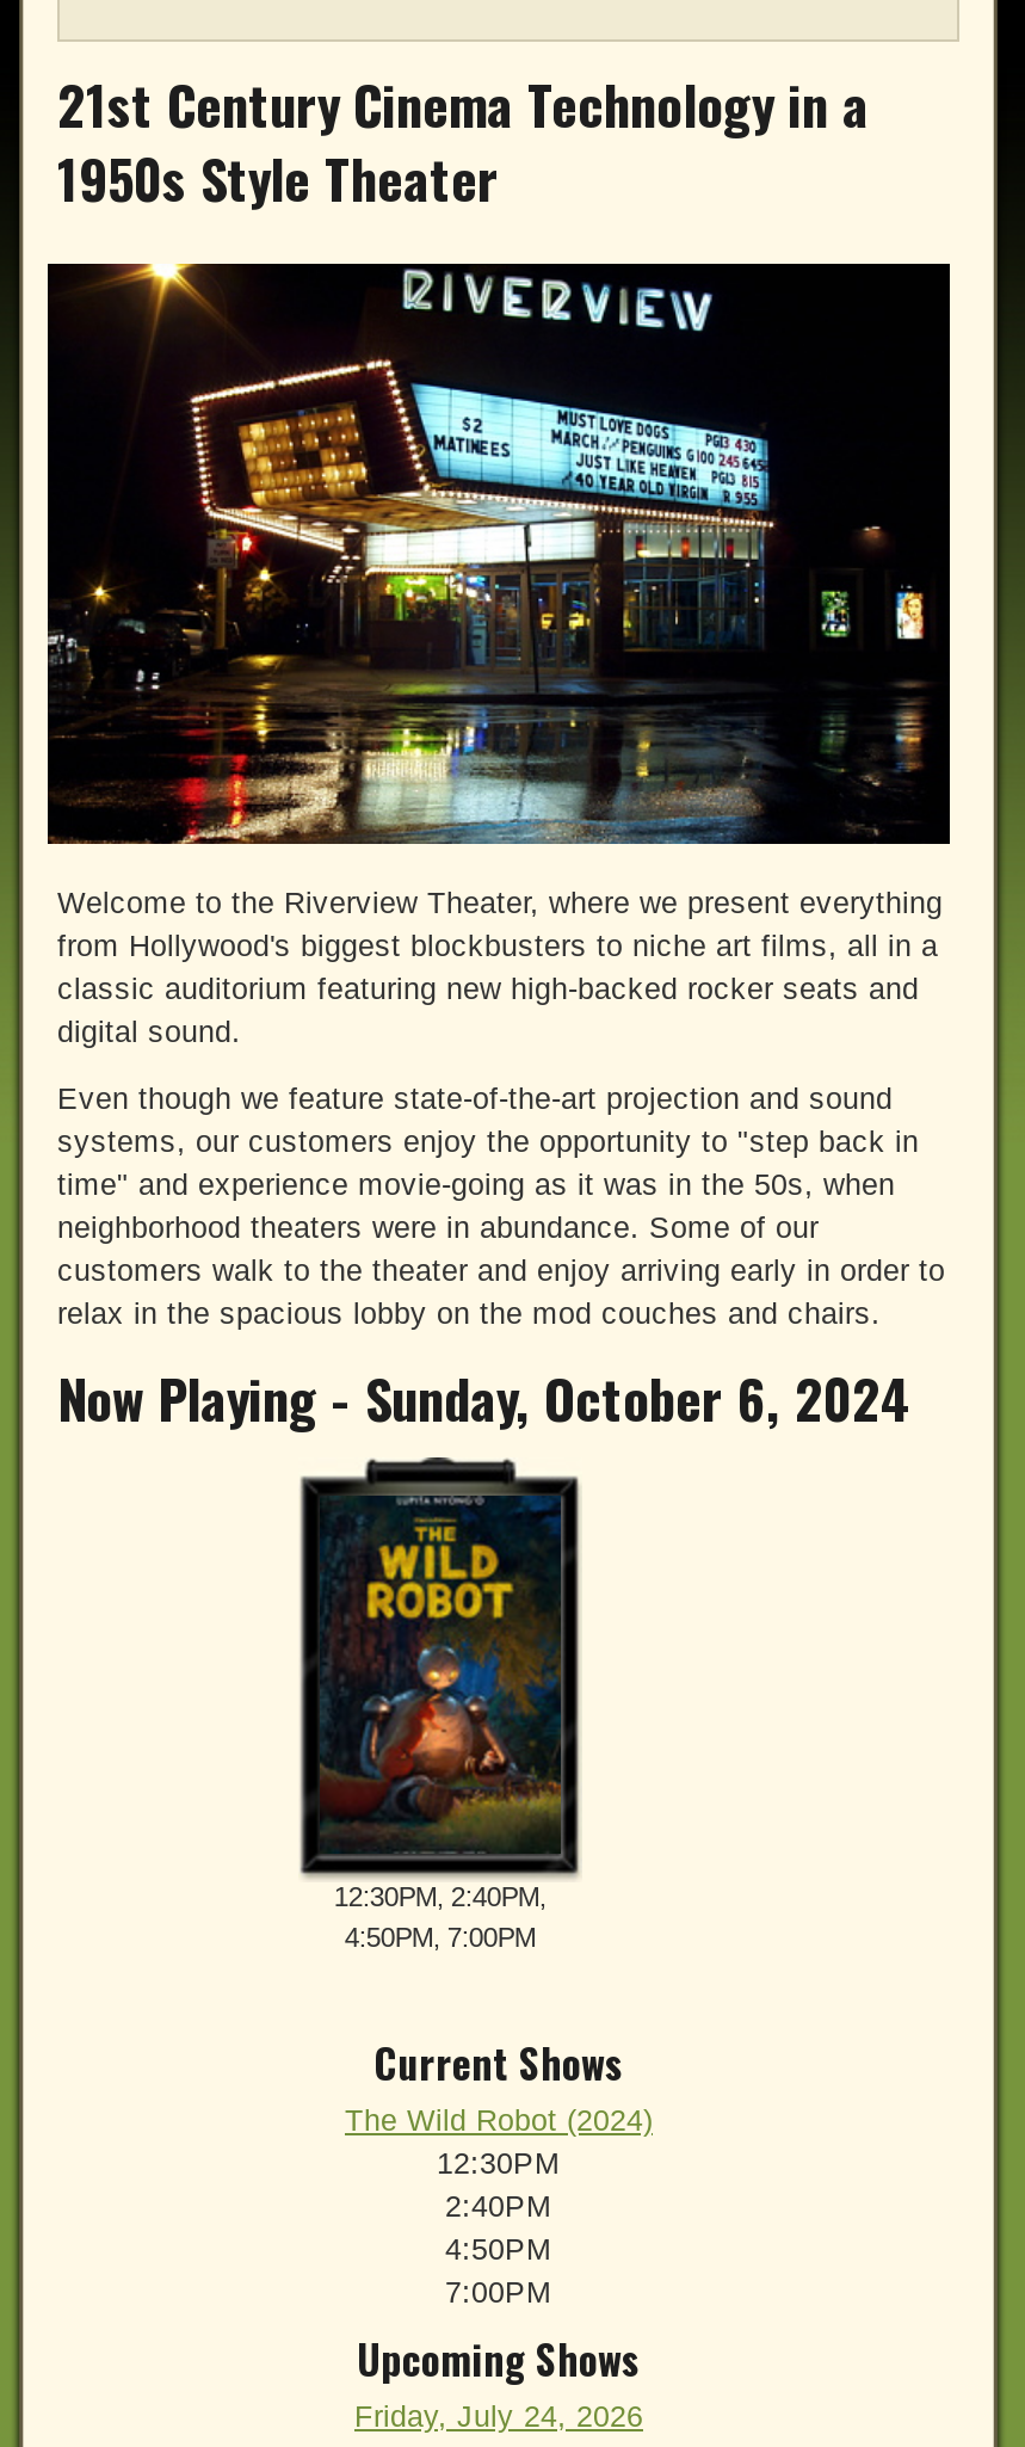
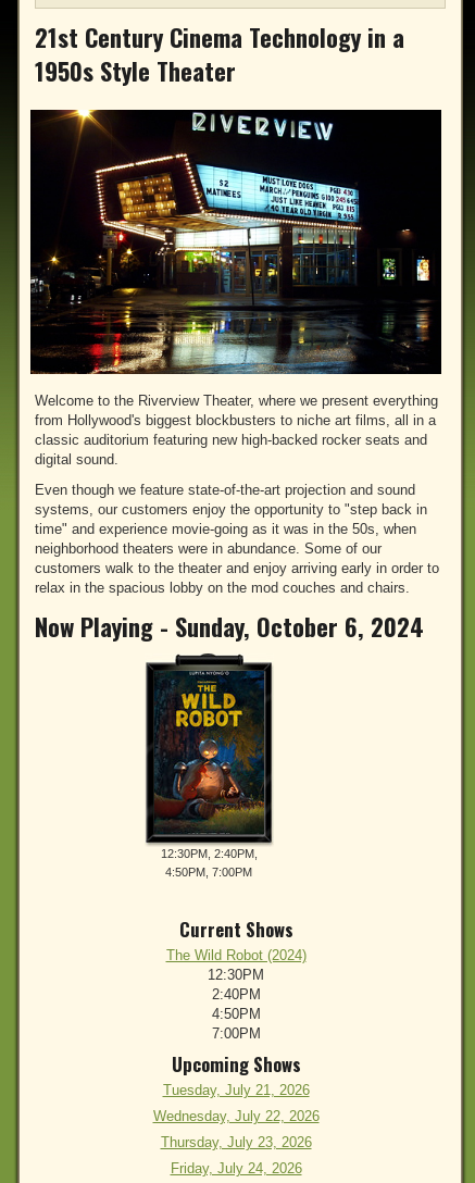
none -> [153,1083,319,1151] Tuesday, July 21, 2026 | Wednesday, July 22, 2026 | Thursday, July 23, 2026

